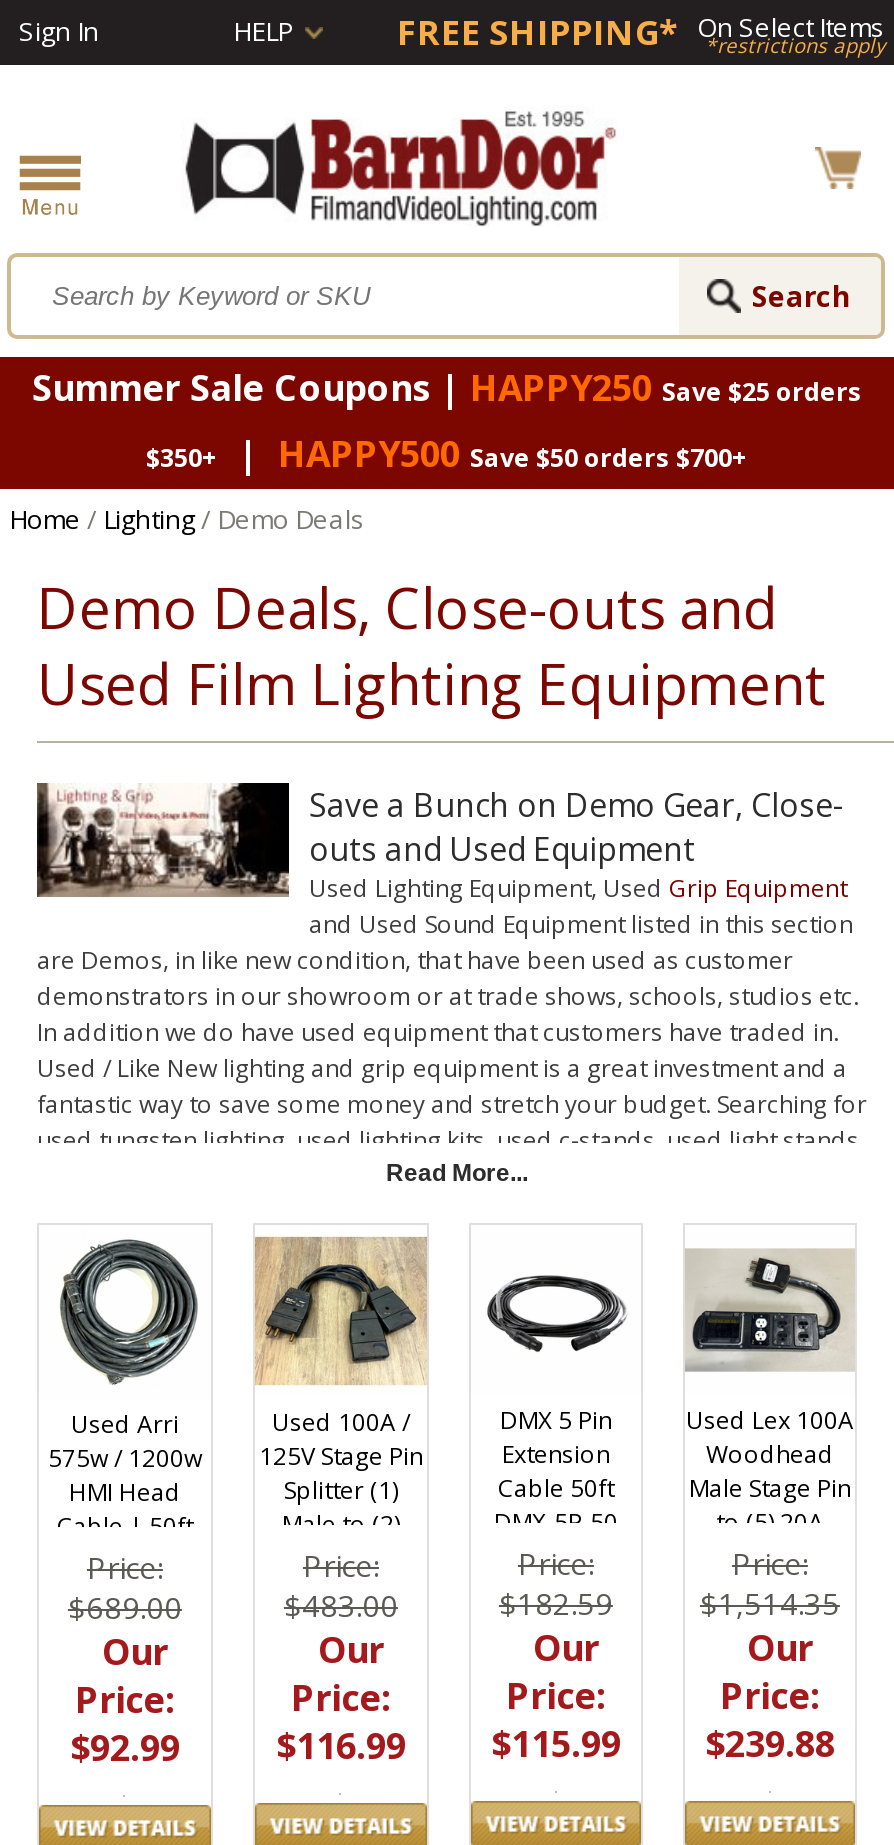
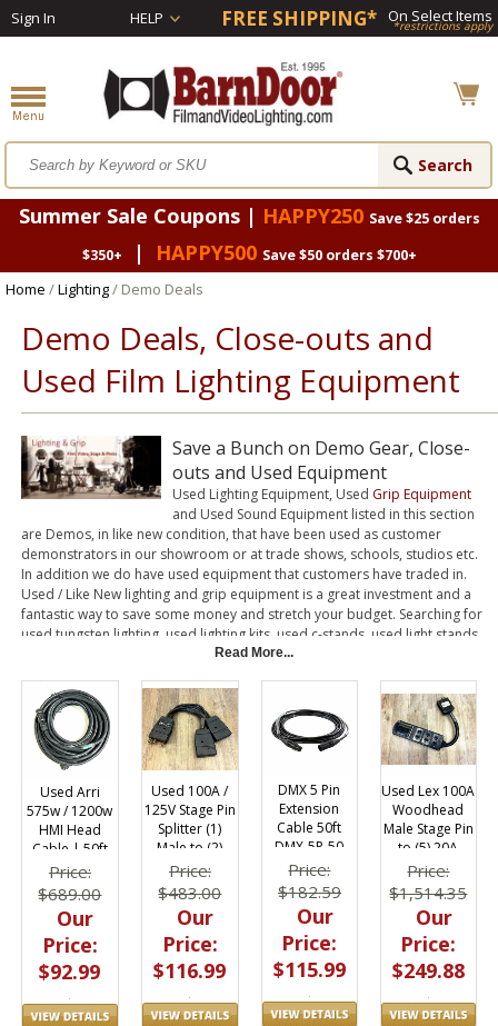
[687,1249,843,1371] [image] -> [381,694,474,765] [image]
[70,1719,835,1771] $92.99 $116.99 $115.99 $239.88 -> [39,957,465,985] $92.99 $116.99 $115.99 $249.88

